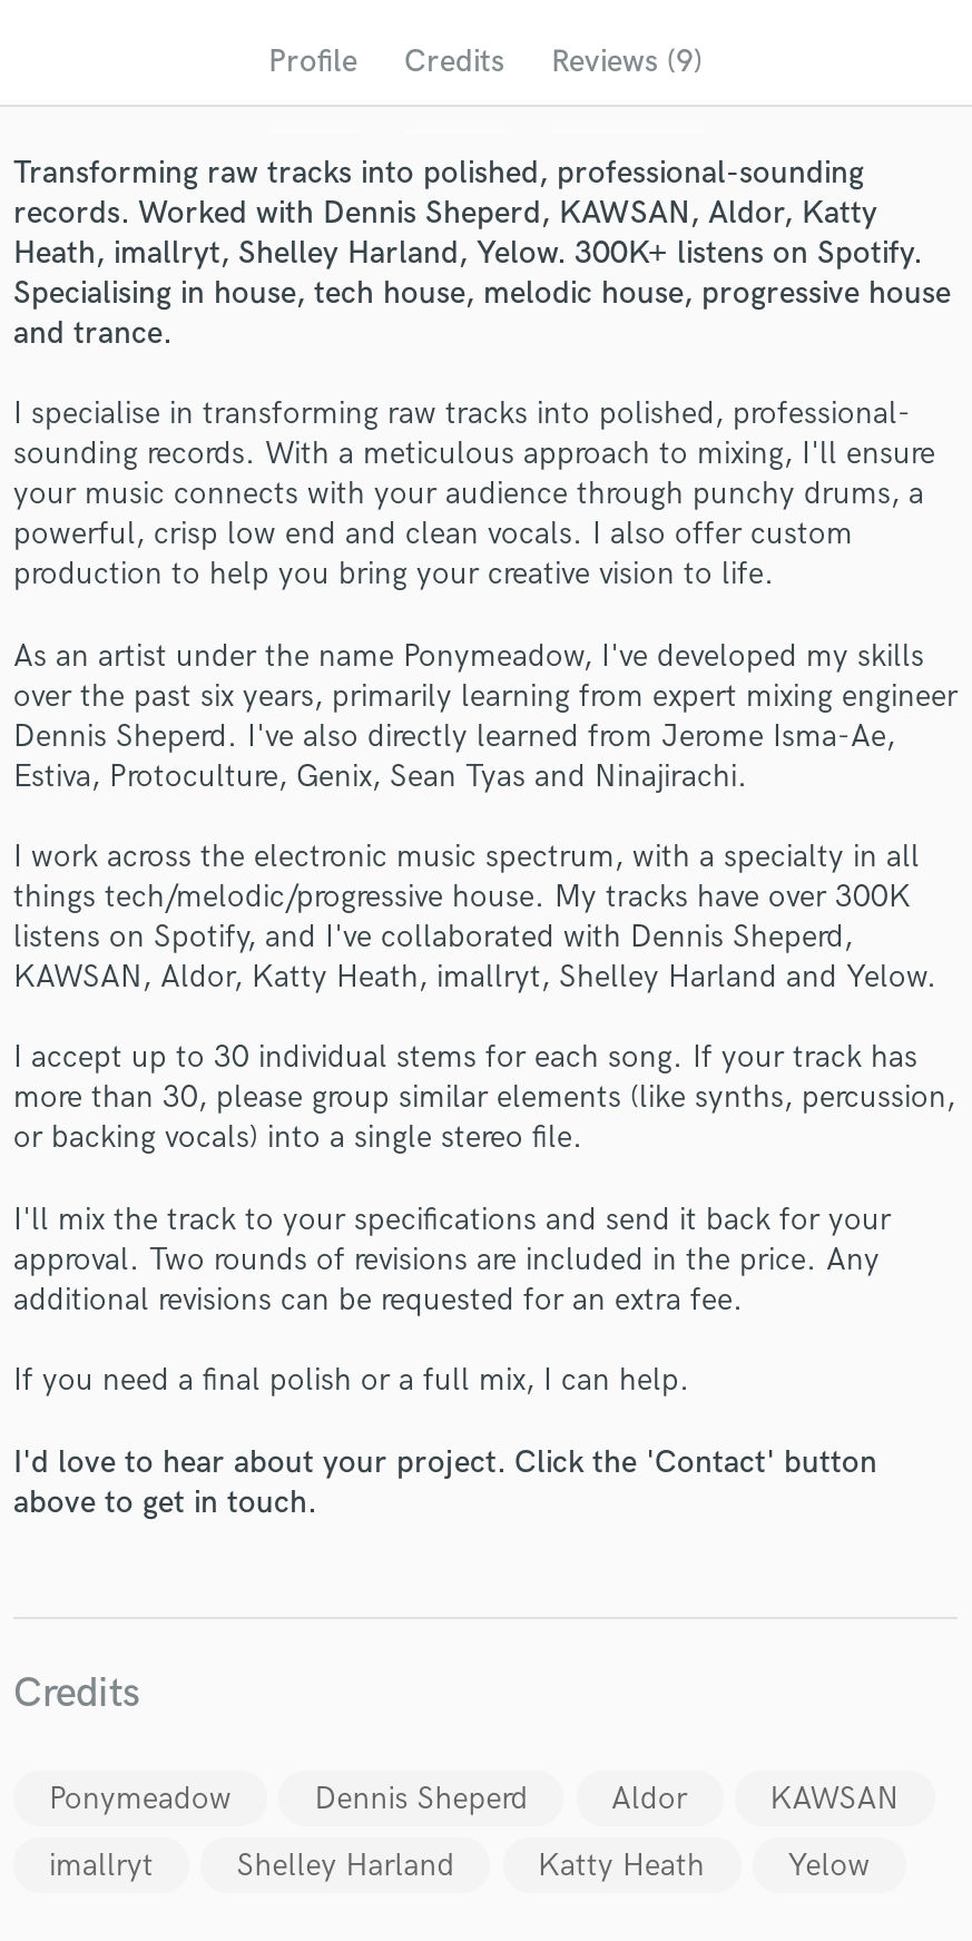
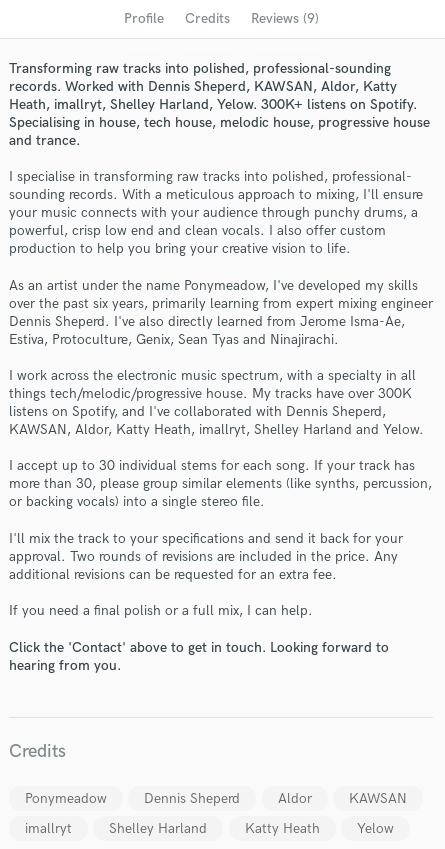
[13,1442,877,1520] I'd love to hear about your project. Click the 'Contact' button | above to get in touch. -> [9,638,389,673] Click the 'Contact' above to get in touch. Looking forward to | hearing from you.

